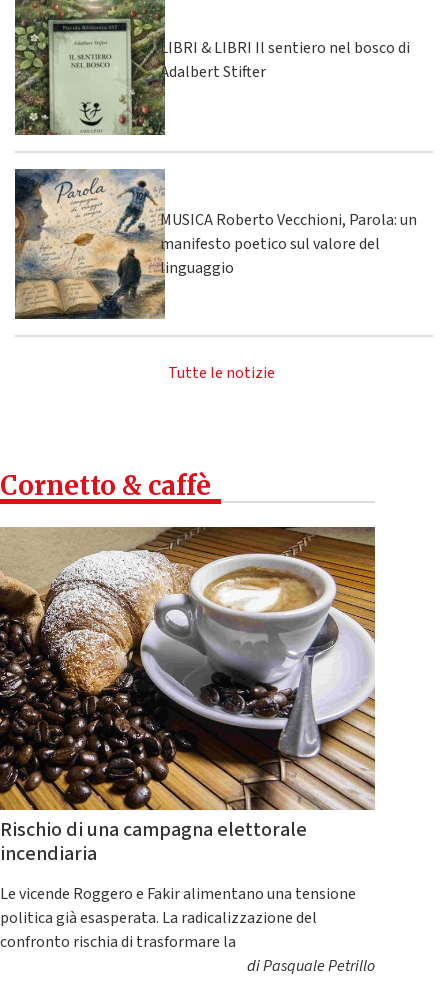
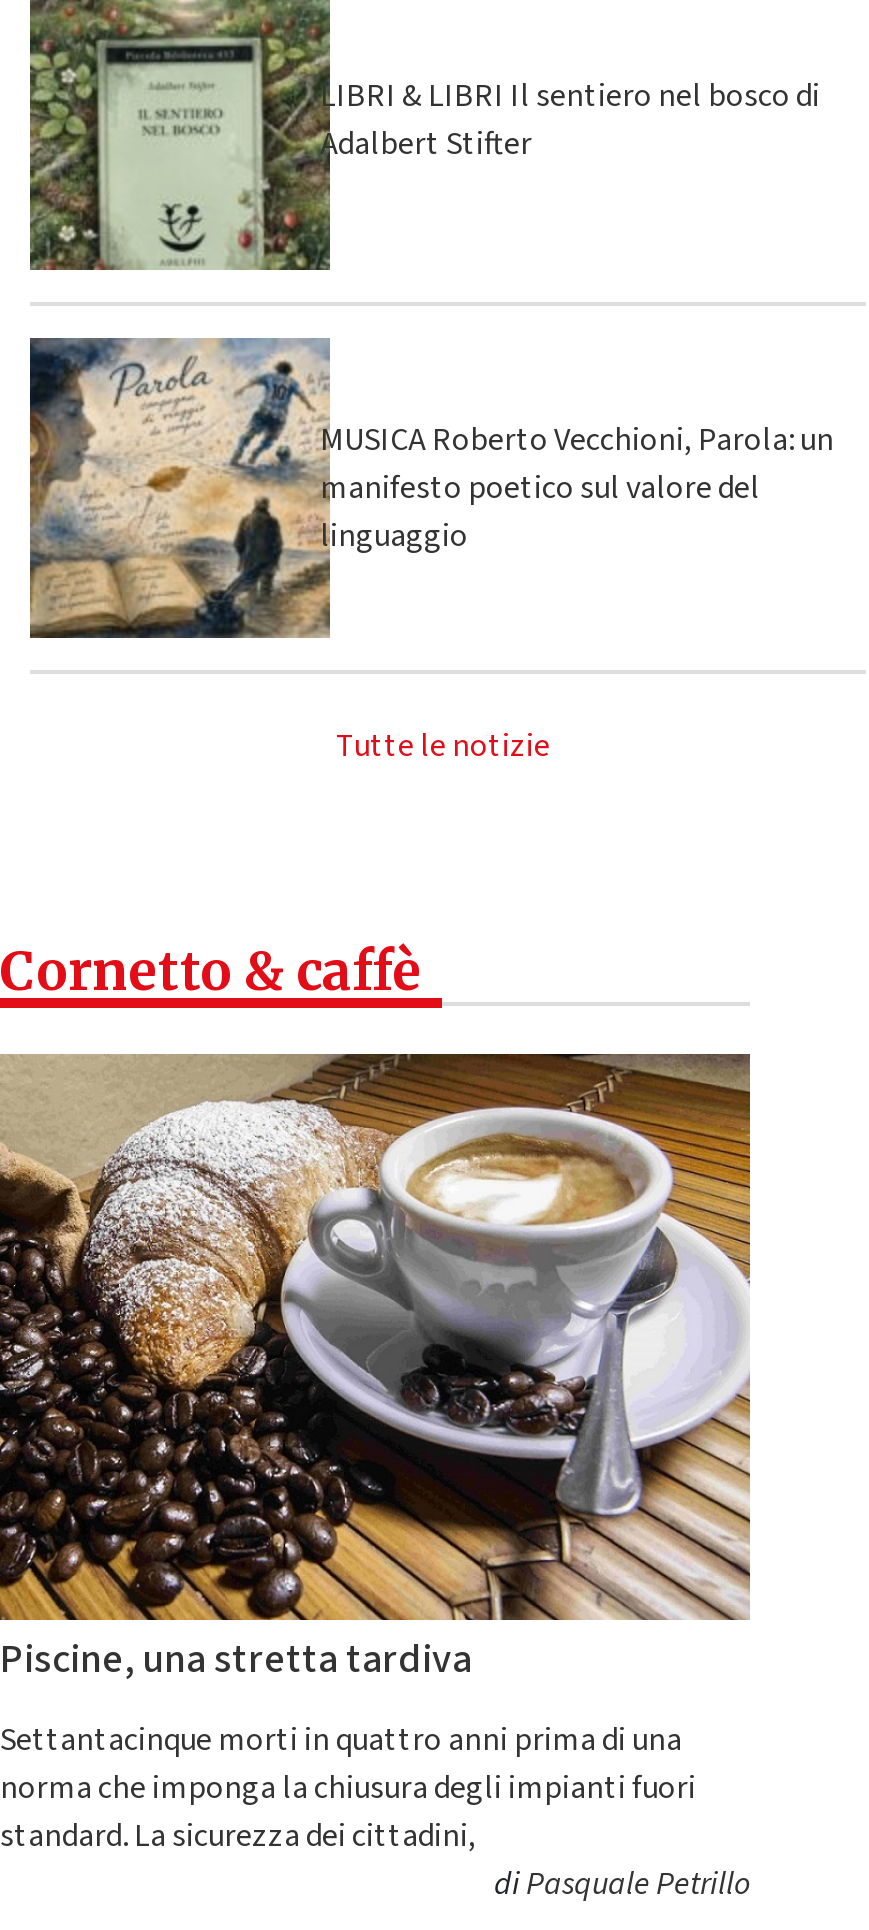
[0,816,307,868] Rischio di una campagna elettorale | incendiaria -> [0,1631,472,1687] Piscine, una stretta tardiva
[0,883,356,953] Le vicende Roggero e Fakir alimentano una tensione | politica già esasperata. La radicalizzazione del | confronto rischia di trasformare la -> [0,1717,696,1857] Settantacinque morti in quattro anni prima di una | norma che imponga la chiusura degli impianti fuori | standard. La sicurezza dei cittadini,

